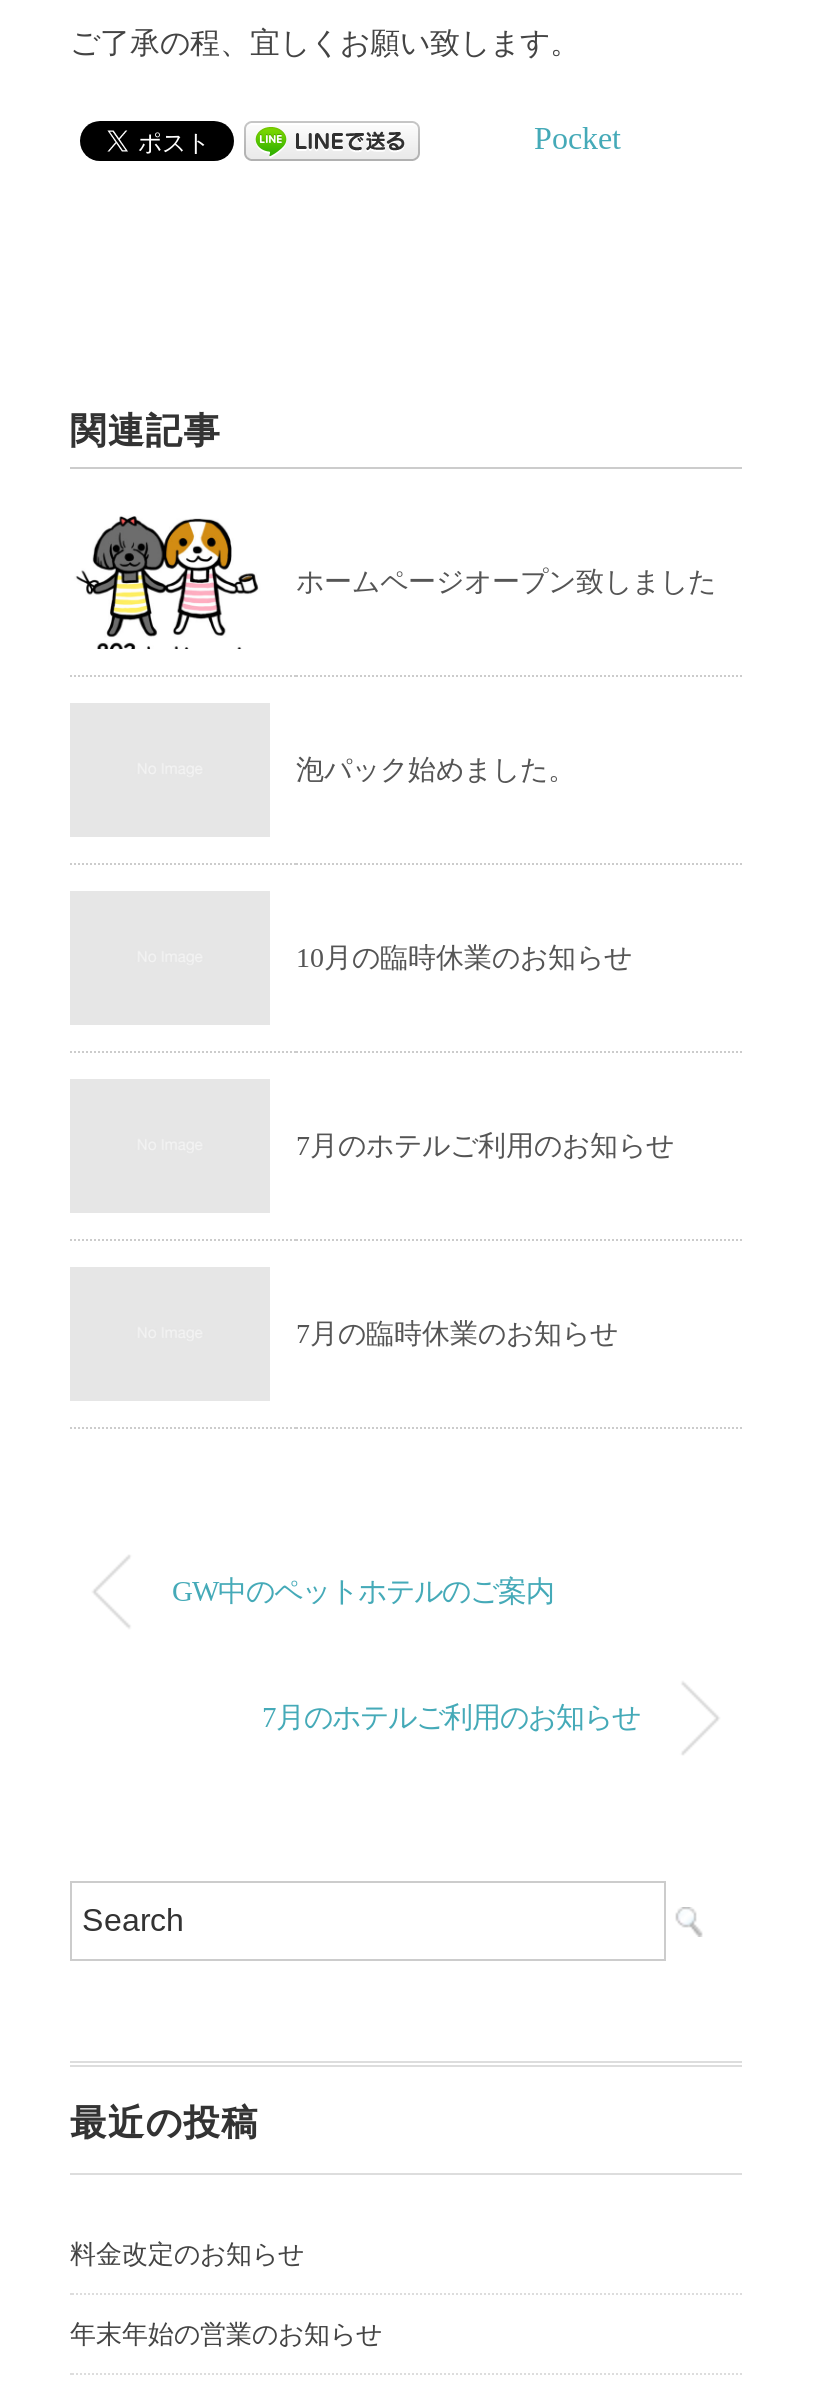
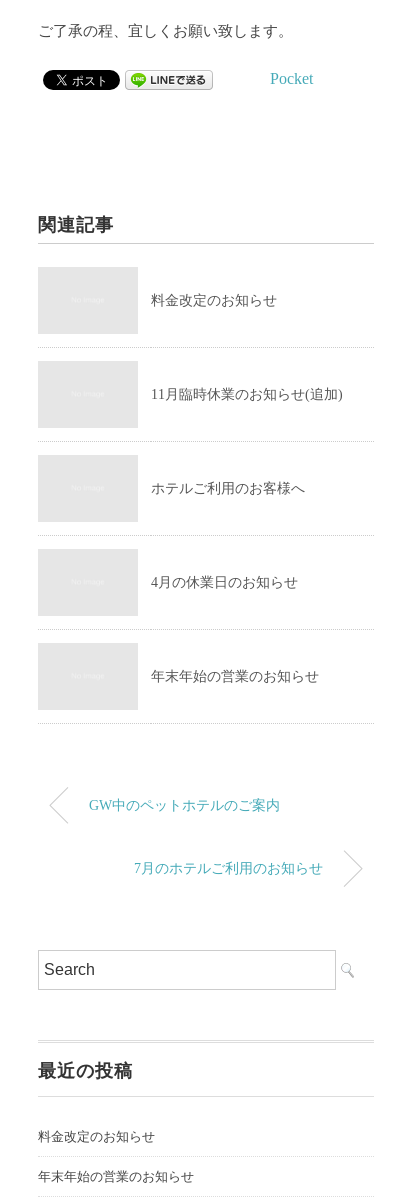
[74,515,266,651] [image] -> none
[296,567,716,597] ホームページオープン致しました -> [151,293,277,308] 料金改定のお知らせ
[296,755,576,785] 泡パック始めました。 -> [151,387,343,402] 11月臨時休業のお知らせ(追加)
[296,943,632,973] 10月の臨時休業のお知らせ -> [151,481,305,496] ホテルご利用のお客様へ
[296,1131,674,1161] 7月のホテルご利用のお知らせ -> [151,575,298,590] 4月の休業日のお知らせ
[296,1319,618,1349] 7月の臨時休業のお知らせ -> [151,669,319,684] 年末年始の営業のお知らせ

